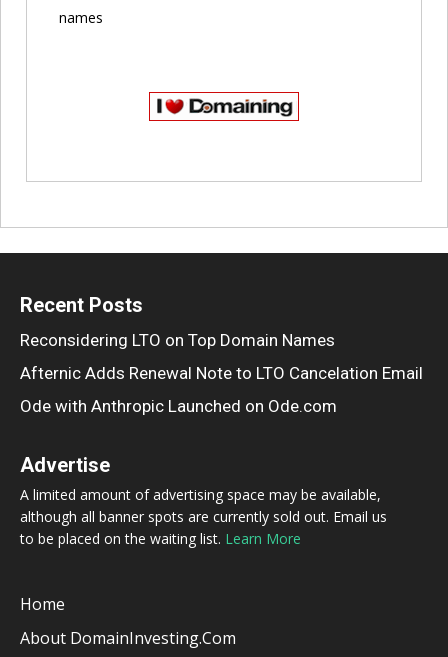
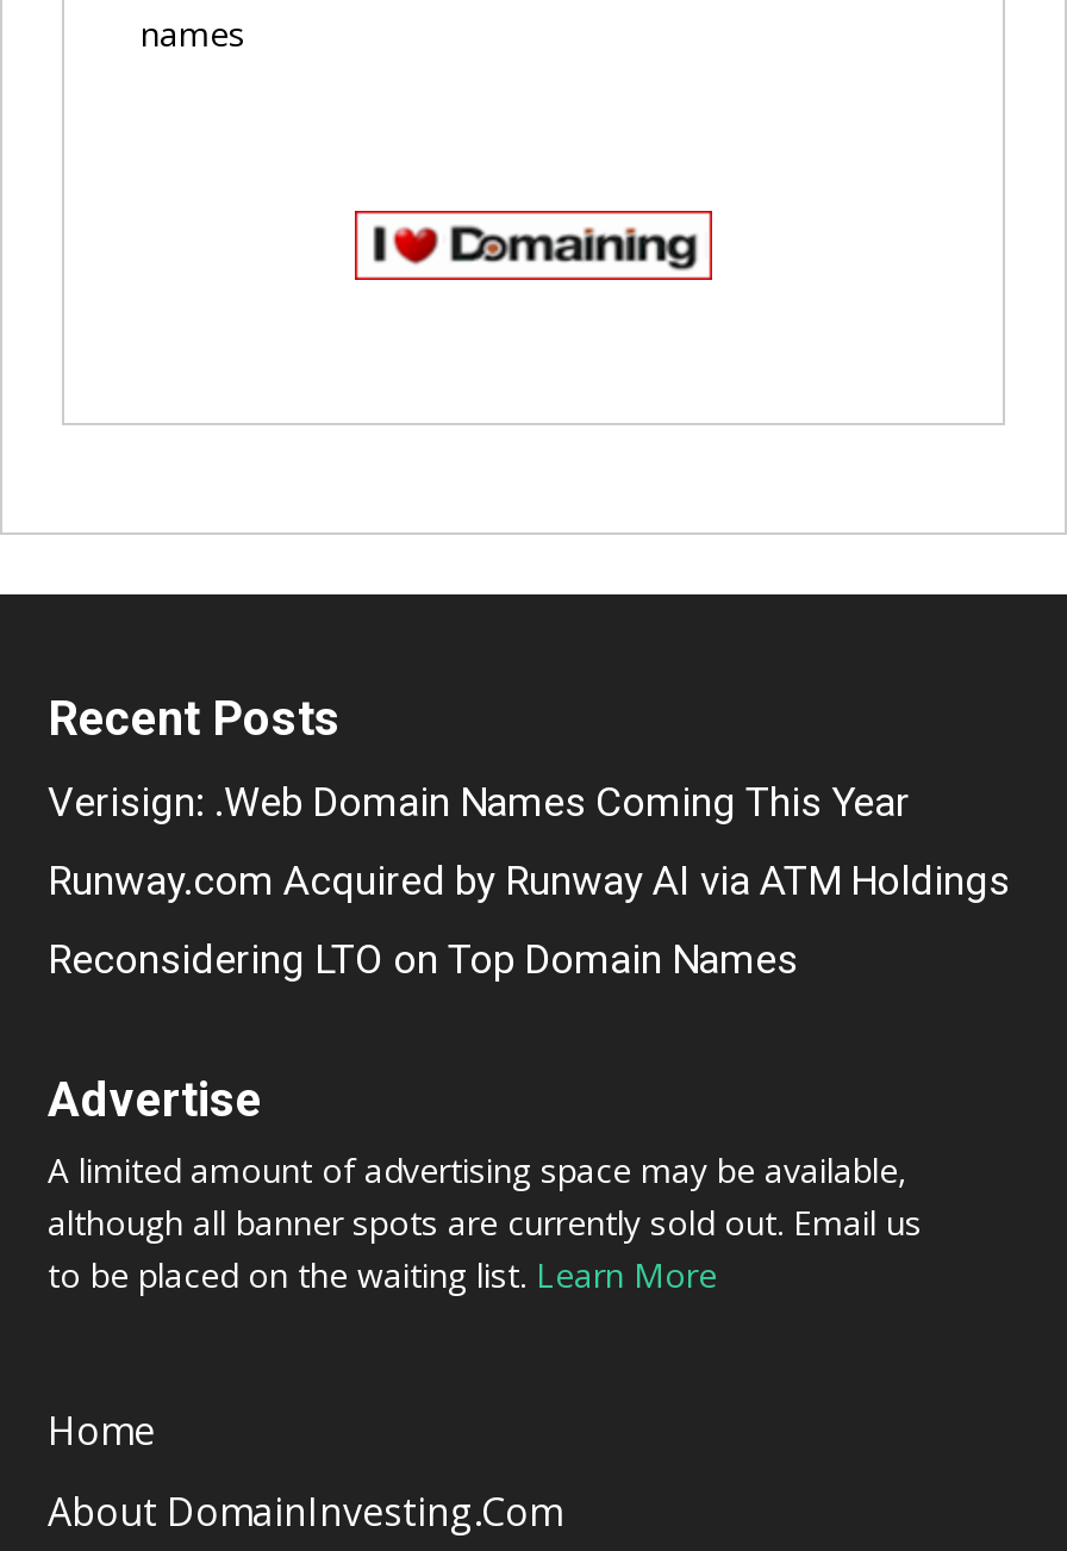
none -> [48,777,1010,903] Verisign: .Web Domain Names Coming This Year | Runway.com Acquired by Runway AI via ATM Holdings
moved [20,330,335,350] -> [48,934,798,982]: Reconsidering LTO on Top Domain Names
[20,363,423,416] Afternic Adds Renewal Note to LTO Cancelation Email | Ode with Anthropic Launched on Ode.com -> none

